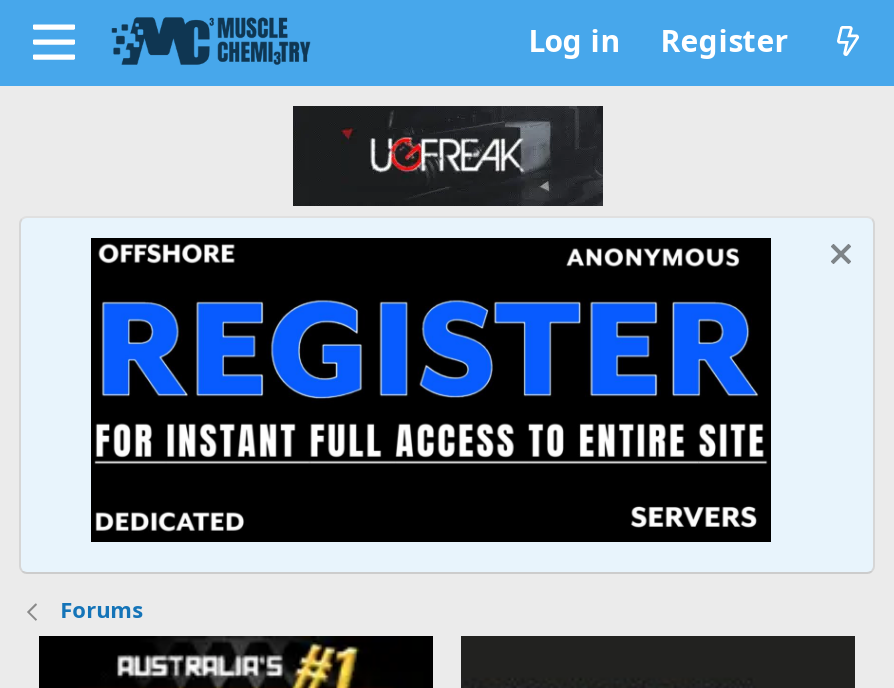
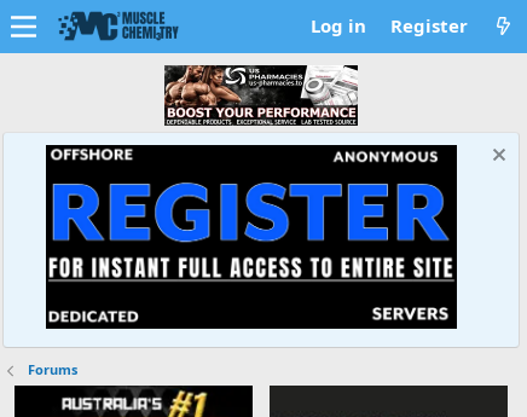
[287,104,607,206] [image] -> [163,64,359,127] [image]

